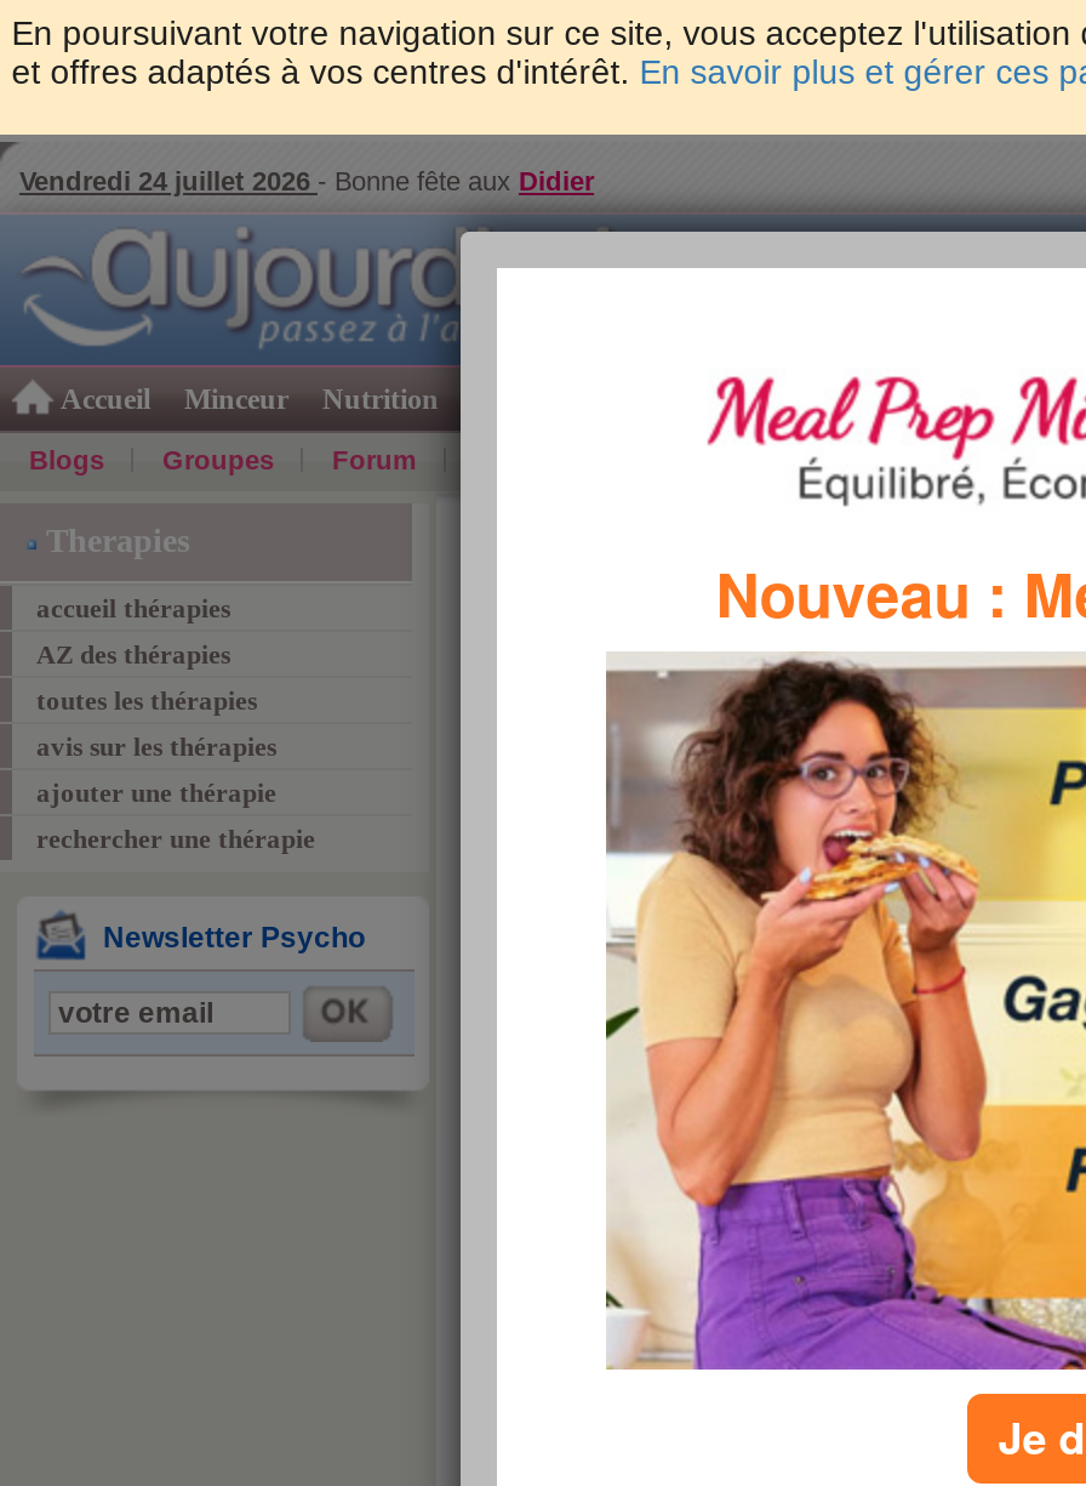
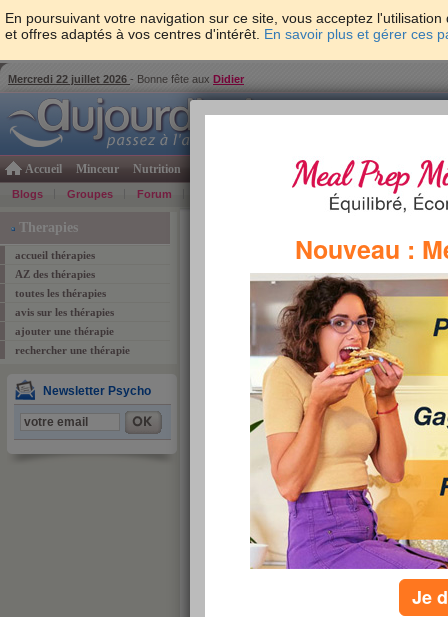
[19,166,594,195] Vendredi 24 juillet 2026 - Bonne fête aux Didier -> [8,73,244,85] Mercredi 22 juillet 2026 - Bonne fête aux Didier

